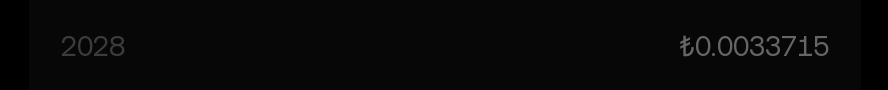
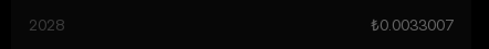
[679,30,829,62] ₺0.0033715 -> [371,16,454,34] ₺0.0033007

